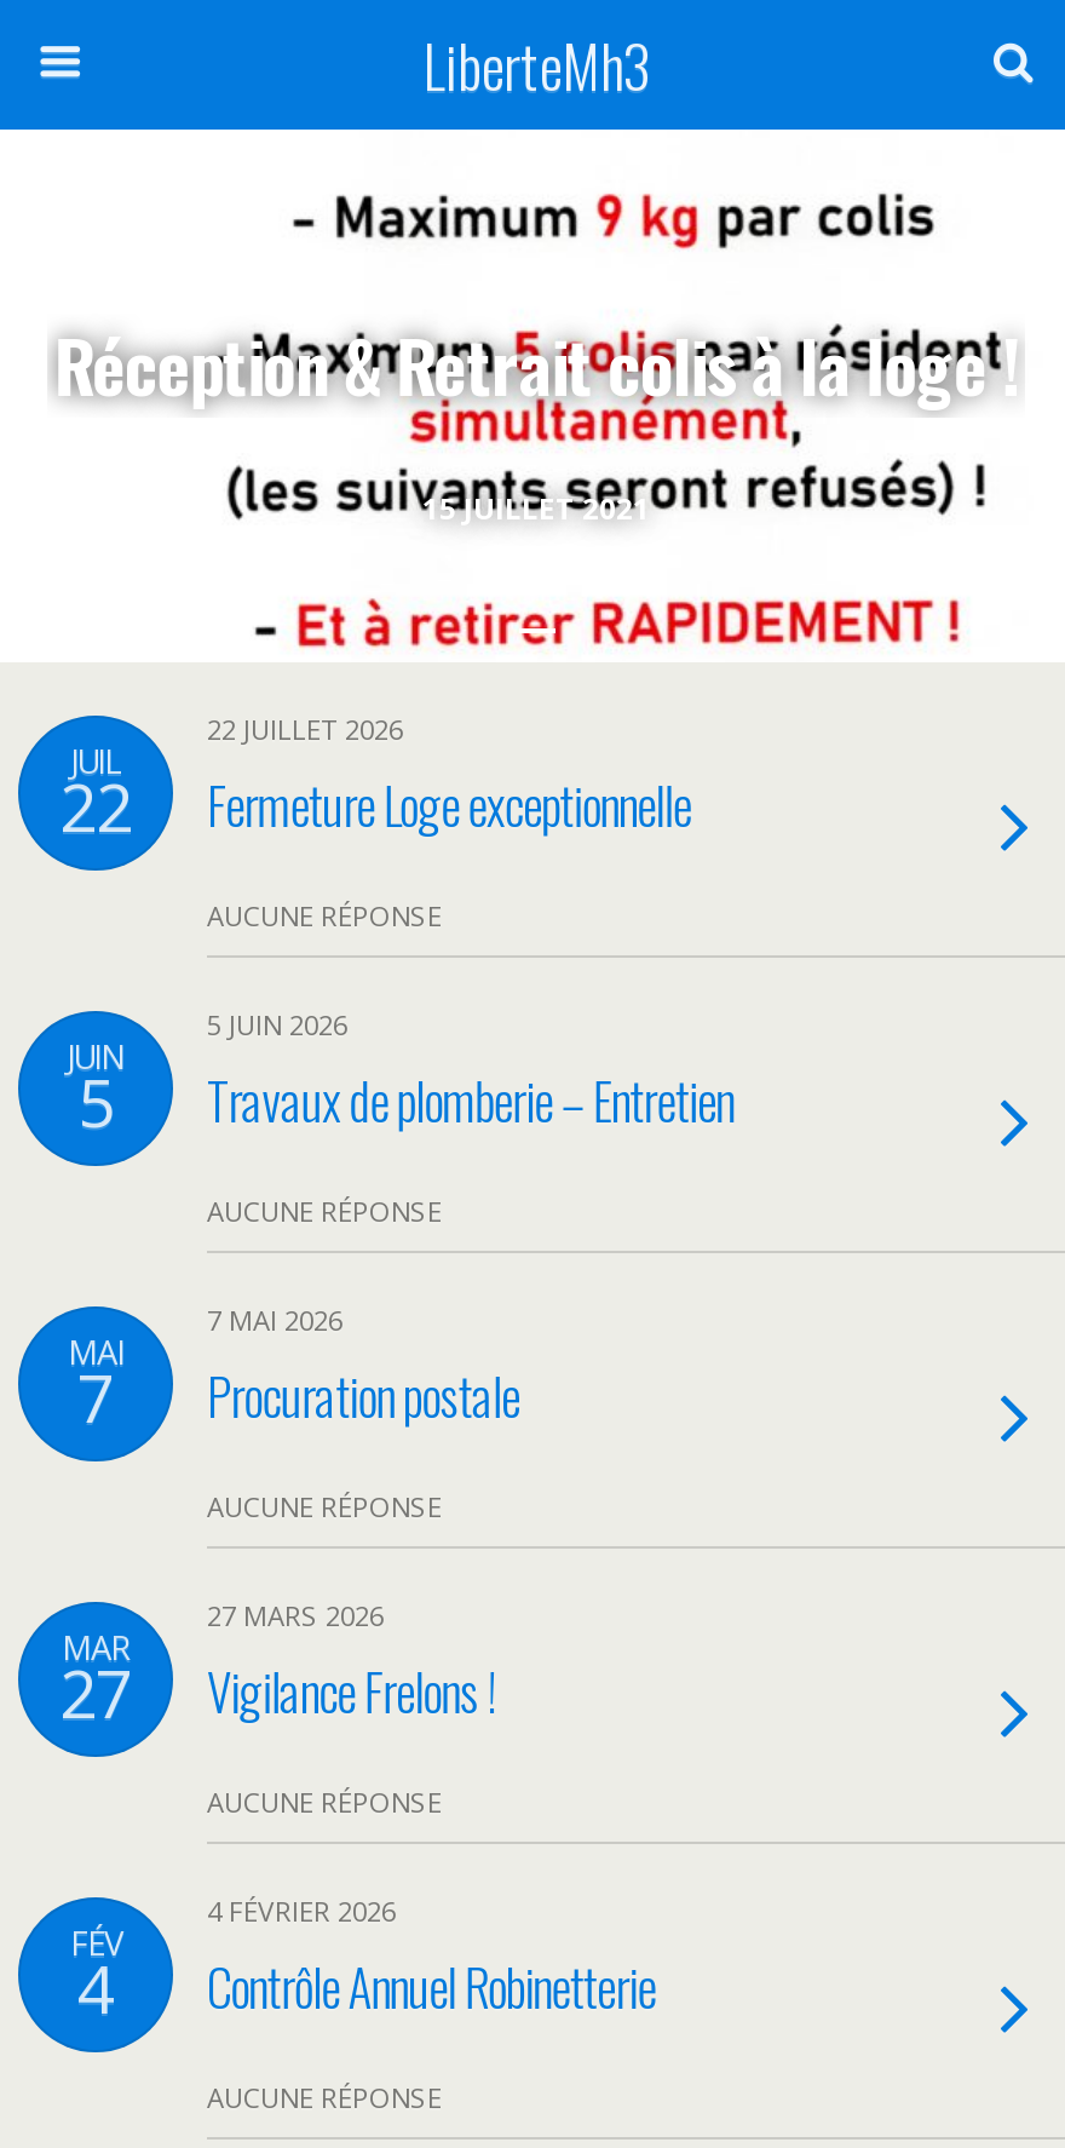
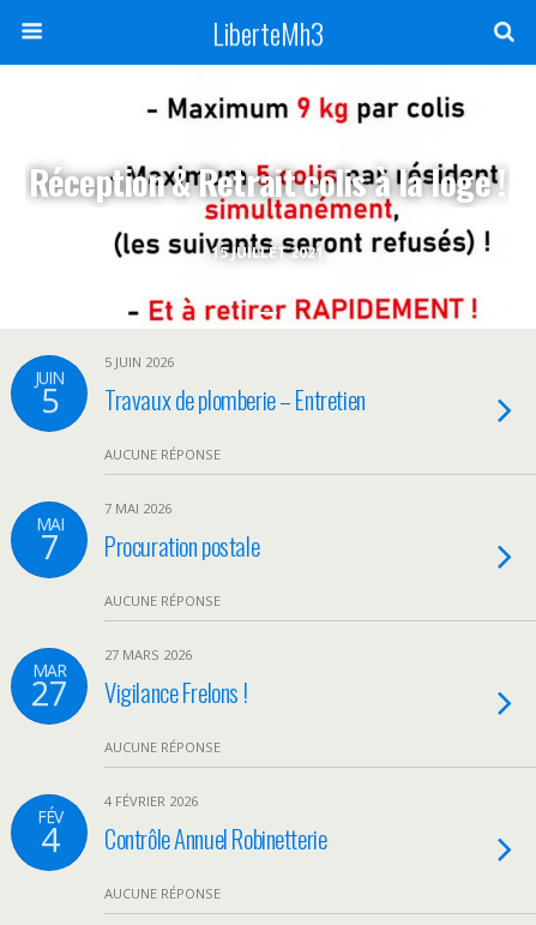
[207,711,691,934] 22 JUILLET 2026 | Fermeture Loge exceptionnelle | AUCUNE RÉPONSE -> none
[59,737,132,851] JUIL | 22 -> none

